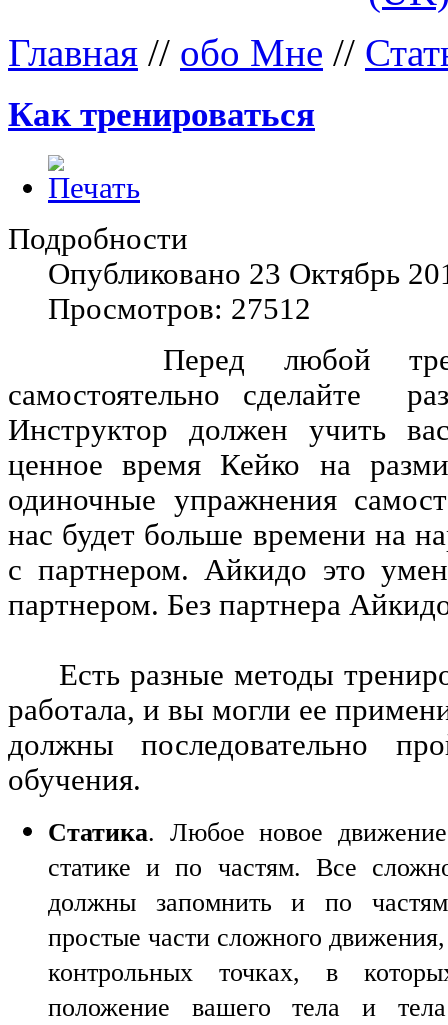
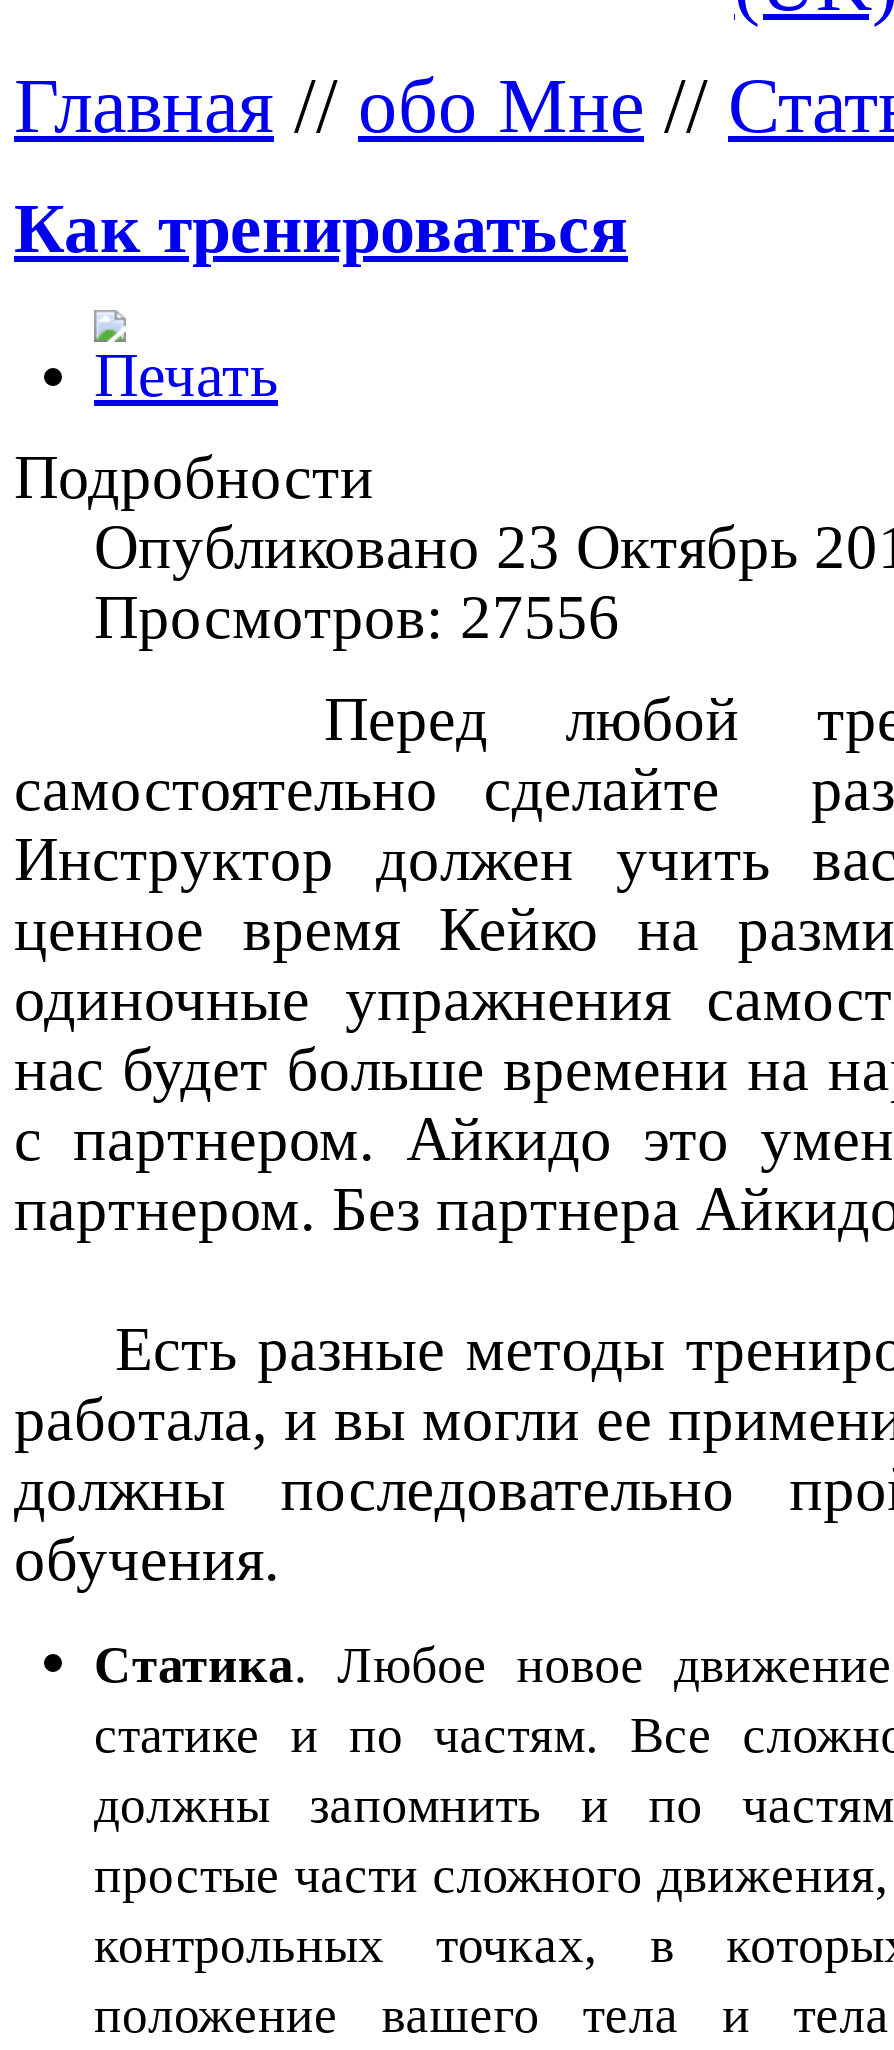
[48,292,311,326] Просмотров: 27512 -> [94,583,620,651] Просмотров: 27556

